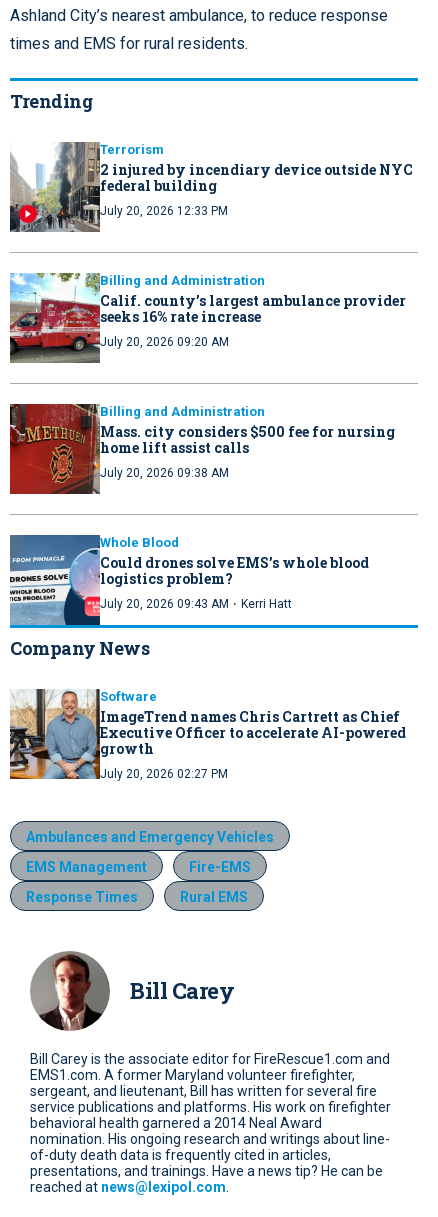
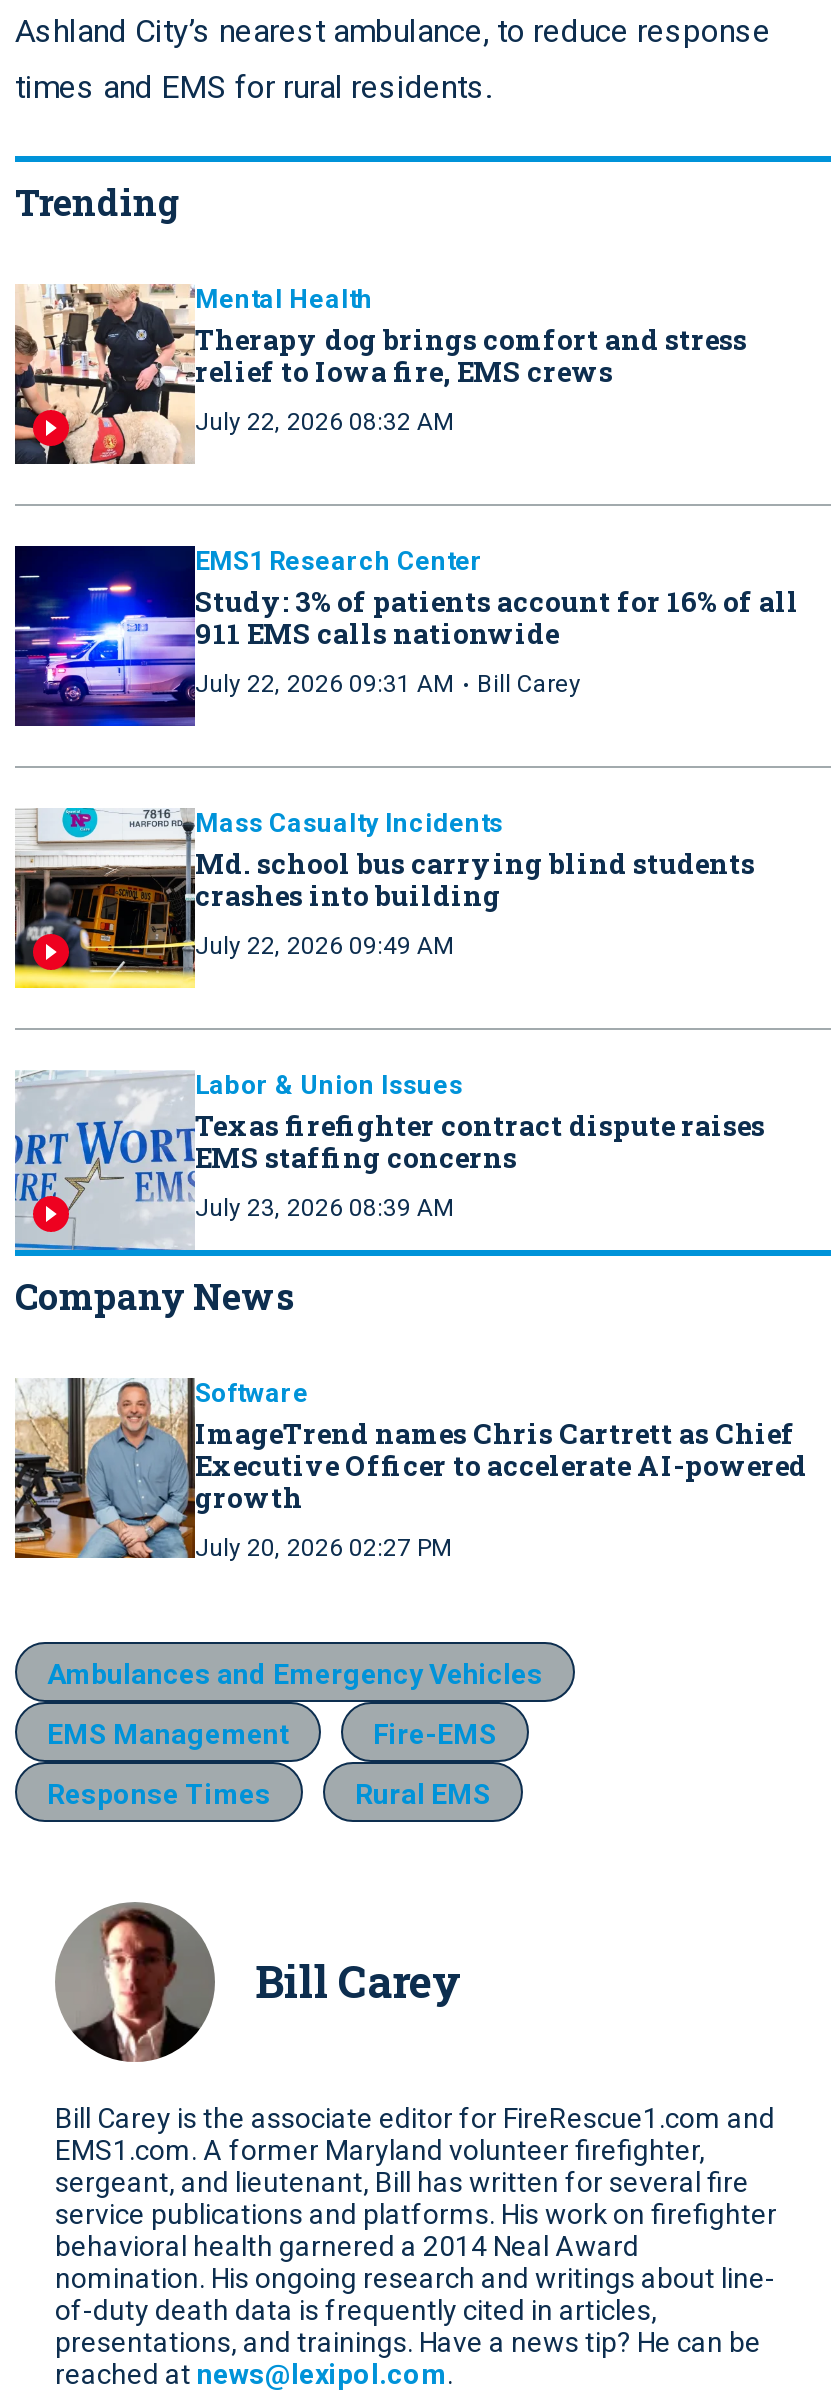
[9,141,413,233] [image] | Terrorism | 2 injured by incendiary device outside NYC | federal building -> [13,282,747,464] [image] | Mental Health | Therapy dog brings comfort and stress | relief to Iowa fire, EMS crews
[100,203,228,217] July 20, 2026 12:33 PM -> [195,407,453,435] July 22, 2026 08:32 AM
[9,272,406,364] [image] | Billing and Administration | Calif. county’s largest ambulance provider | seeks 16% rate increase -> [13,544,799,728] [image] | EMS1 Research Center | Study: 3% of patients account for 16% of all | 911 EMS calls nationwide | July 22, 2026 09:31 AM · Bill Carey
[100,334,229,348] July 20, 2026 09:20 AM -> [195,807,755,913] Mass Casualty Incidents | Md. school bus carrying blind students | crashes into building
[9,403,395,495] [image] | Billing and Administration | Mass. city considers $500 fee for nursing | home lift assist calls -> [13,806,453,990] [image] | July 22, 2026 09:49 AM
[100,465,229,479] July 20, 2026 09:38 AM -> [195,1069,765,1175] Labor & Union Issues | Texas firefighter contract dispute raises | EMS staffing concerns
[9,534,369,626] [image] | Whole Blood | Could drones solve EMS’s whole blood | logistics problem? | July 20, 2026 09:43 AM · Kerri Hatt -> [13,1070,453,1252] [image] | July 23, 2026 08:39 AM

